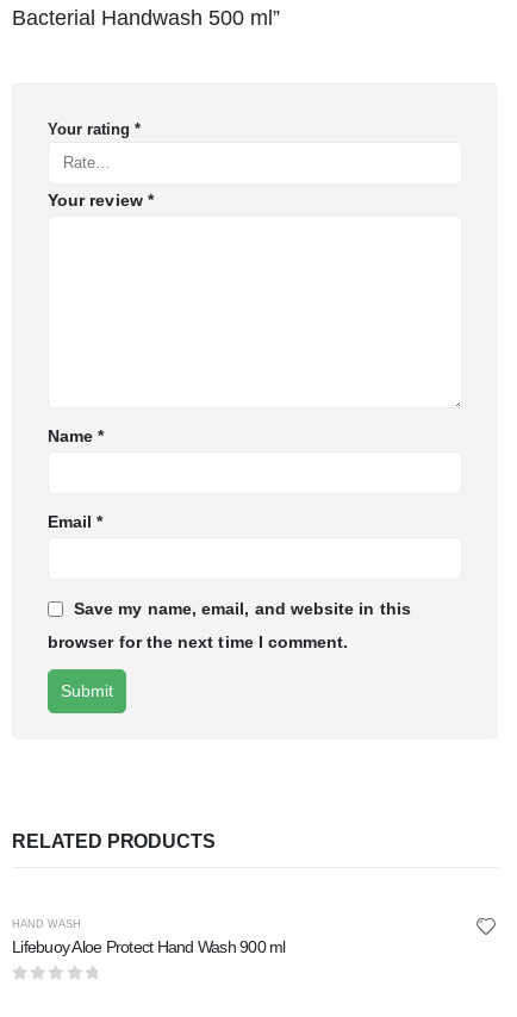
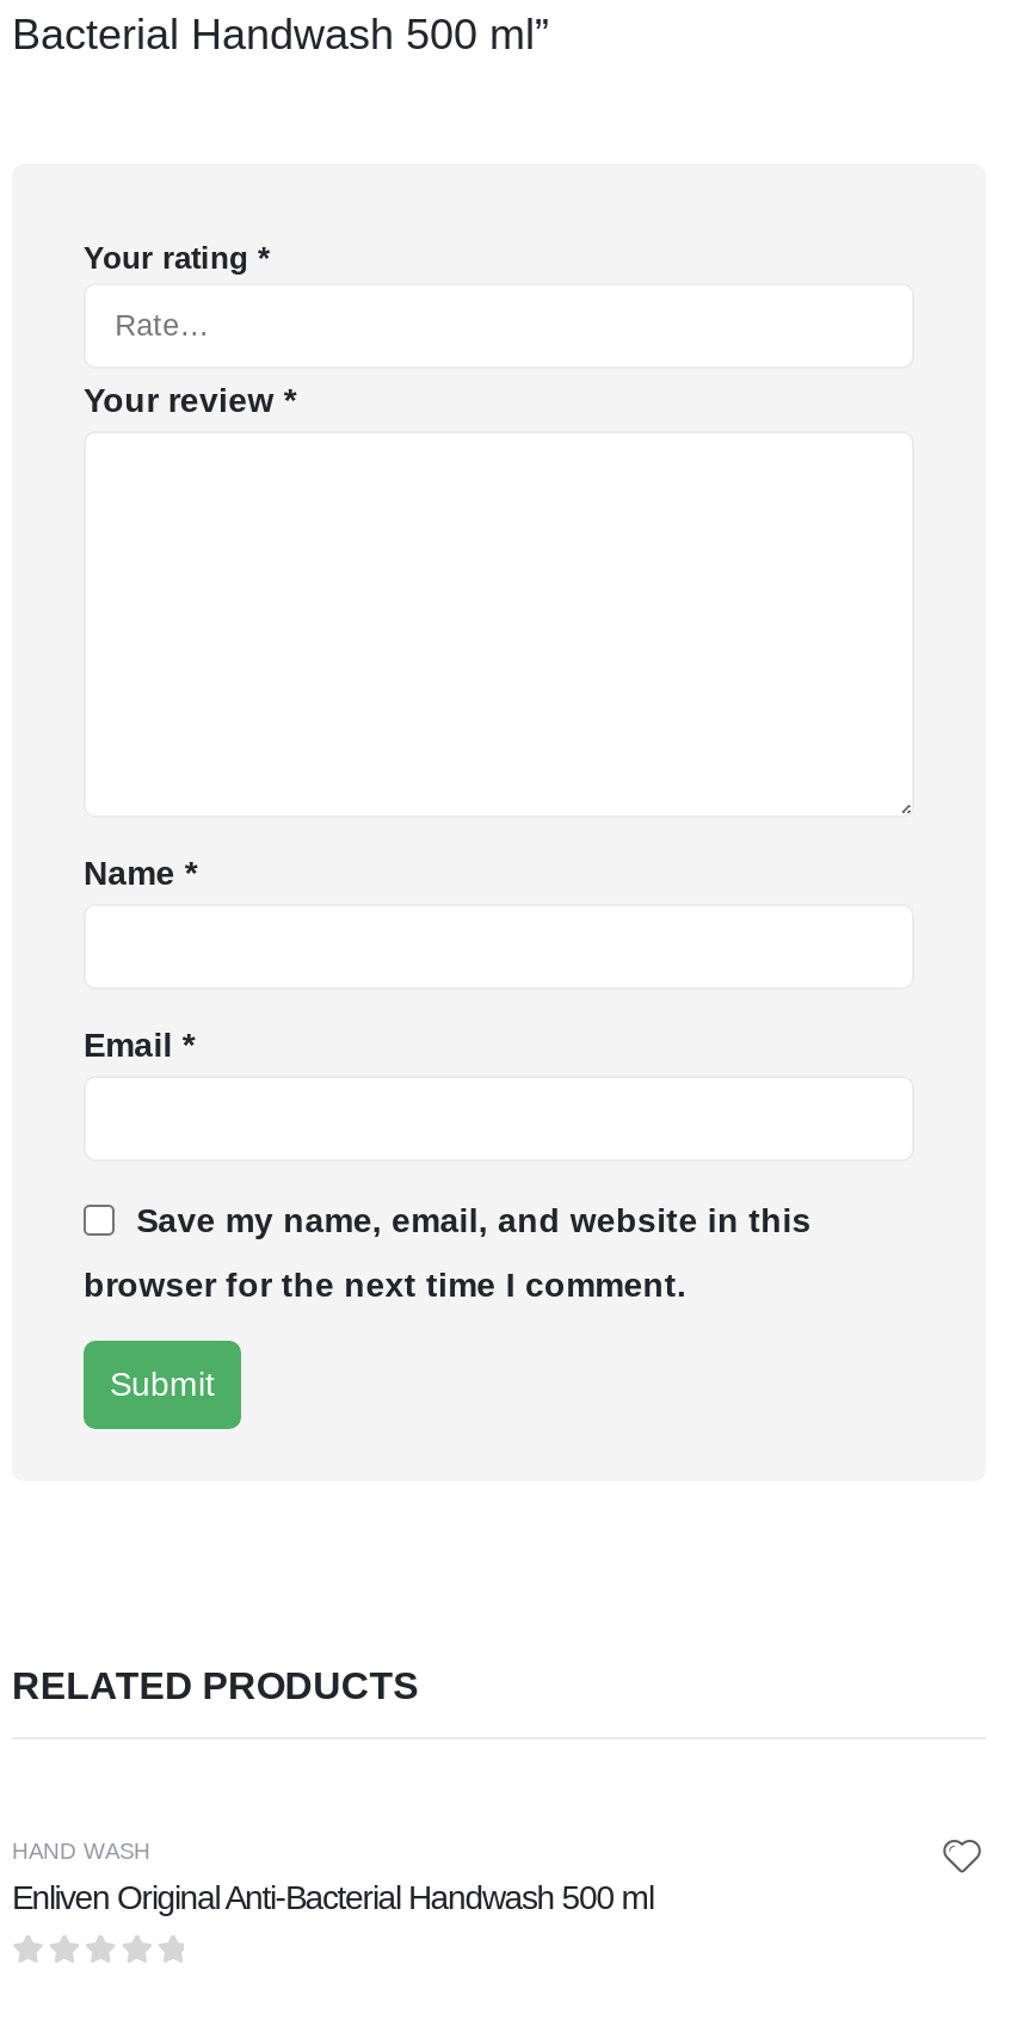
[12,937,285,957] Lifebuoy Aloe Protect Hand Wash 900 ml -> [12,1878,654,1917] Enliven Original Anti-Bacterial Handwash 500 ml

